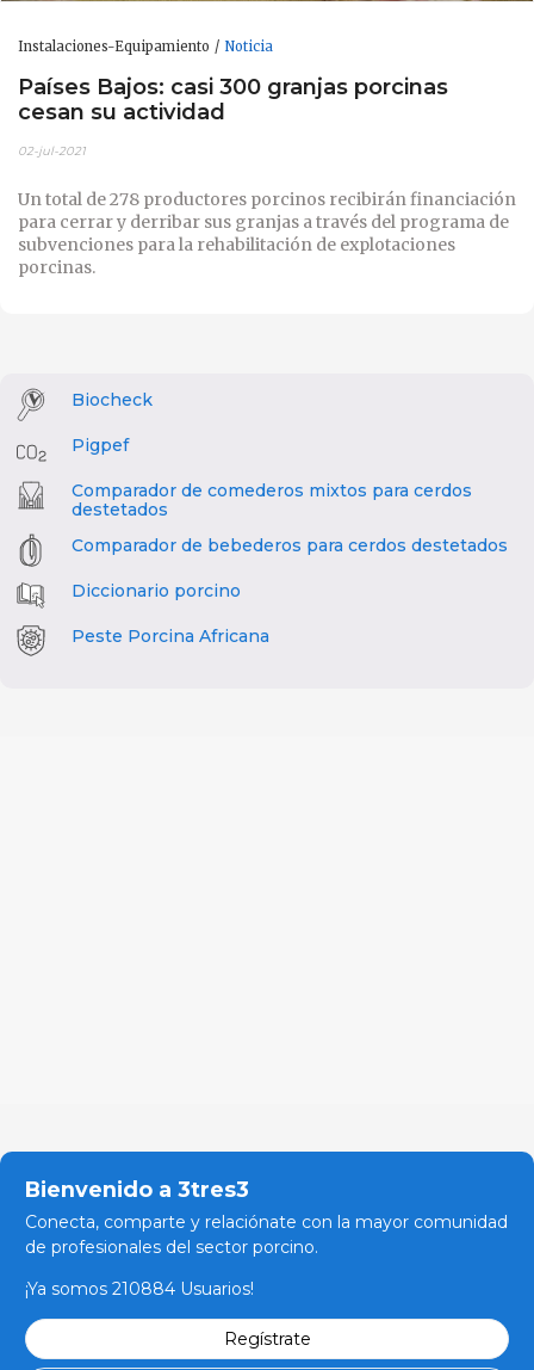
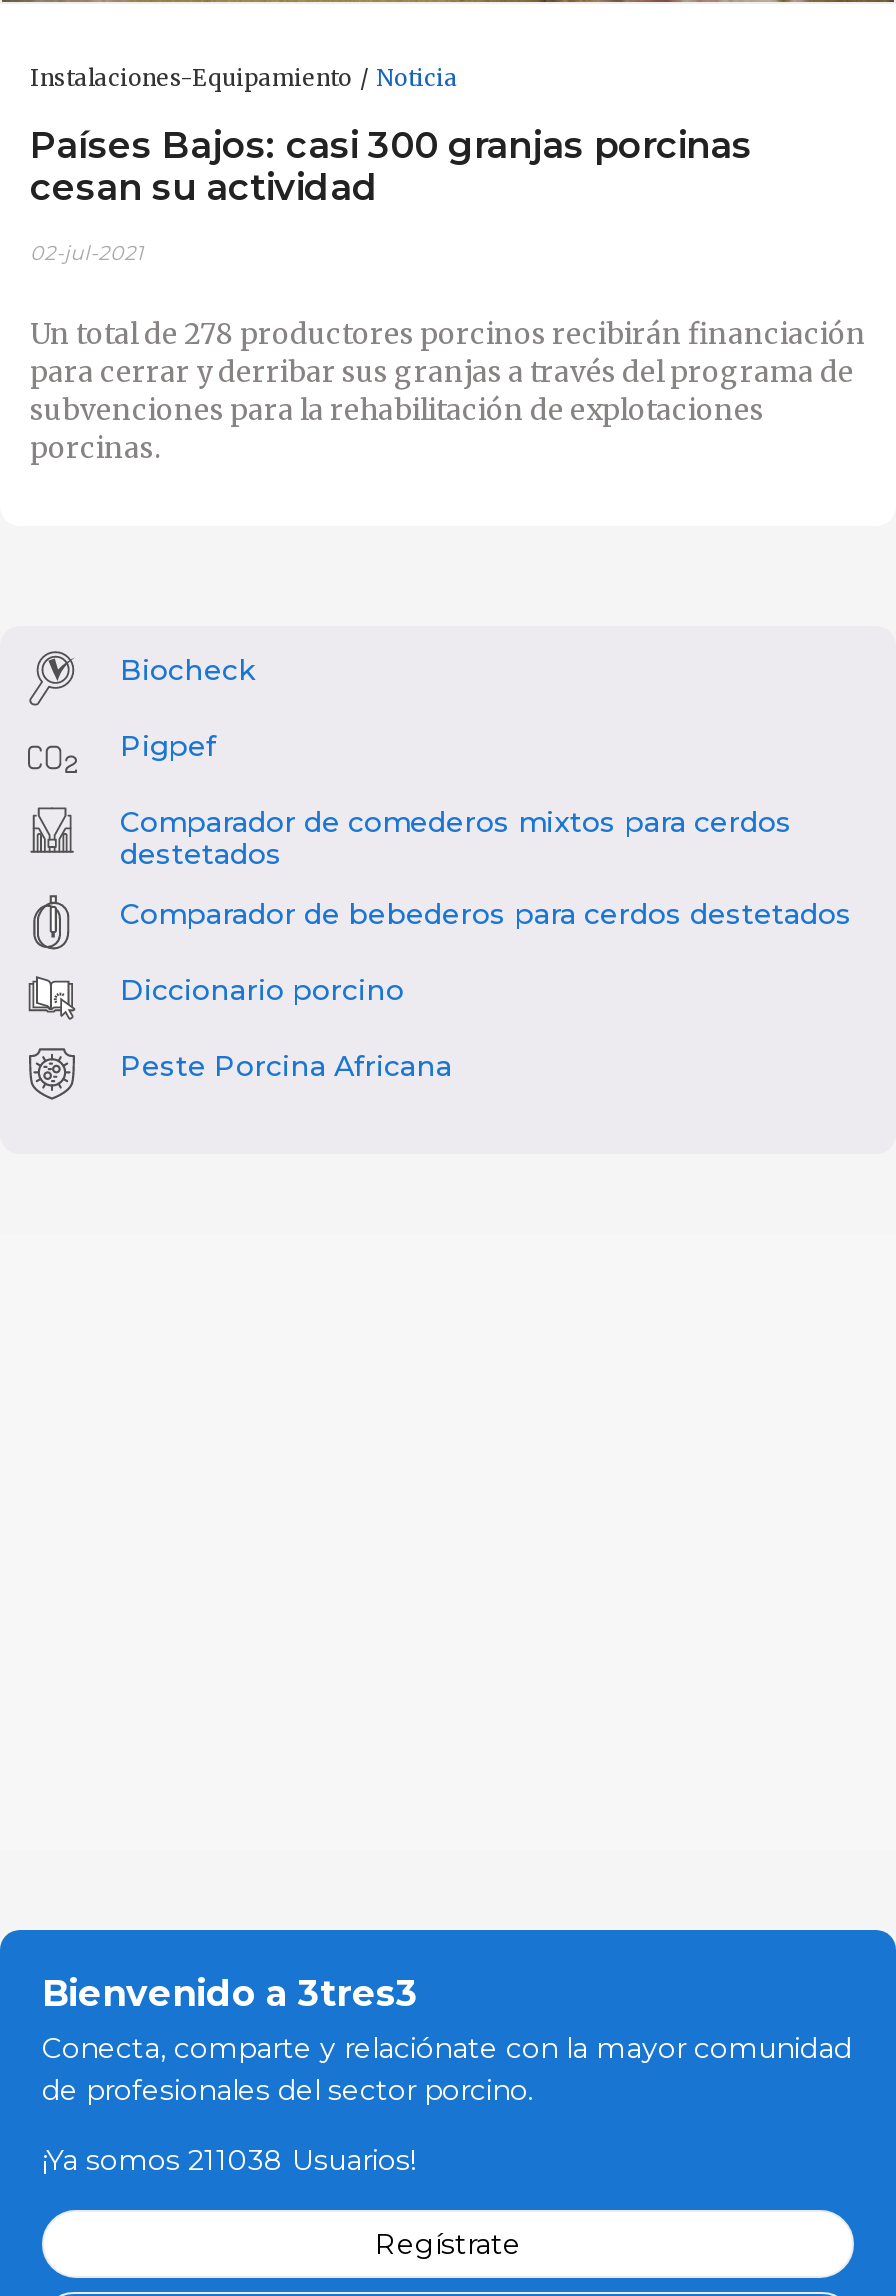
[25,1278,254,1300] ¡Ya somos 210884 Usuarios! -> [42,2143,416,2179] ¡Ya somos 211038 Usuarios!

